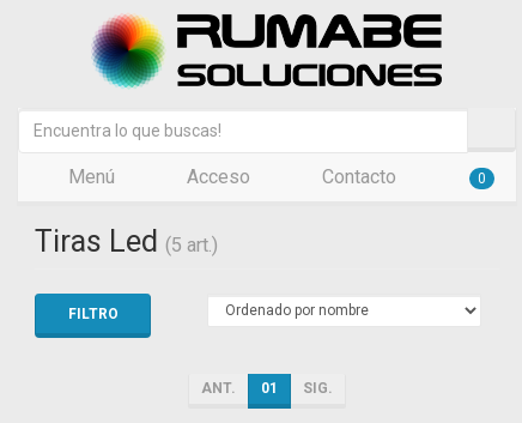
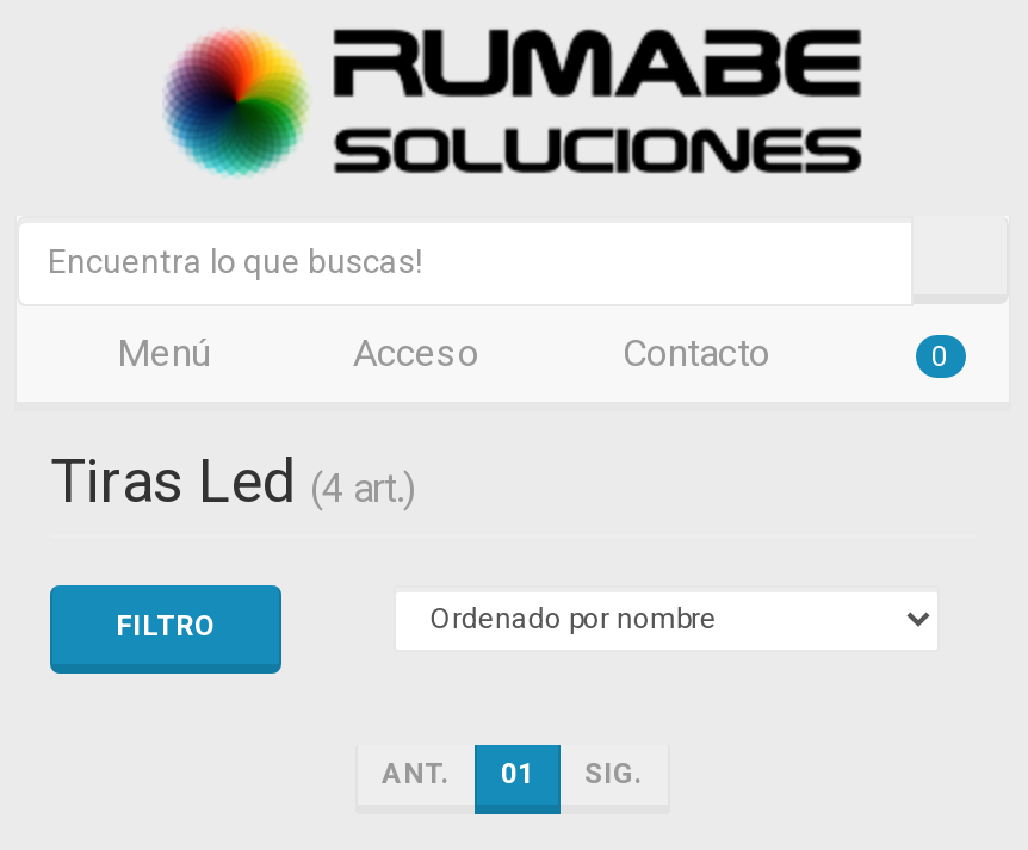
[35,224,218,259] Tiras Led (5 art.) -> [50,447,415,516] Tiras Led (4 art.)

